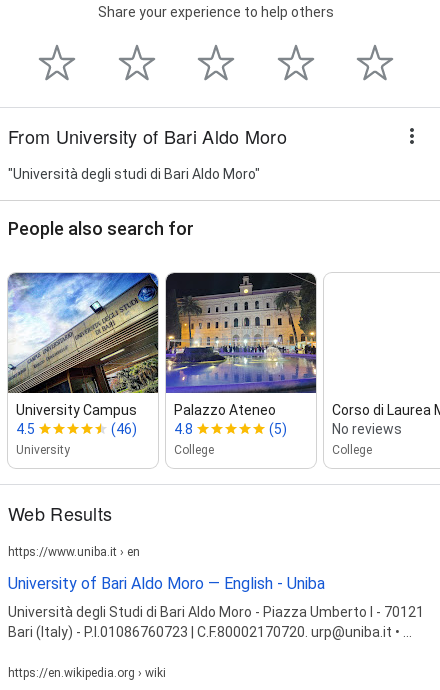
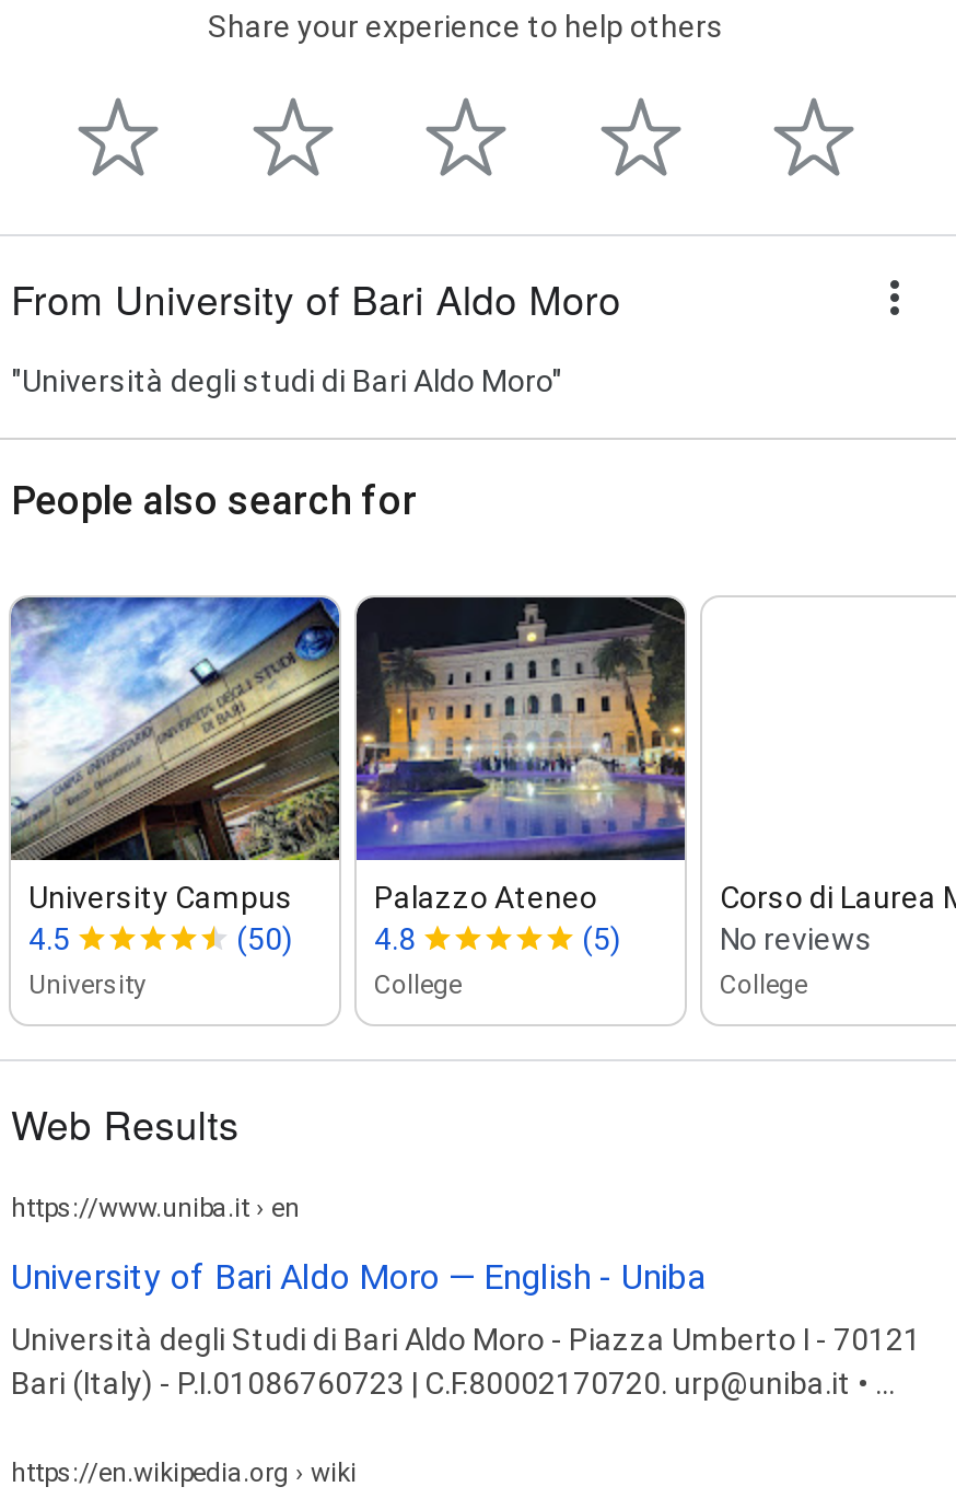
[111,421,137,437] (46) -> [236,922,293,957] (50)

